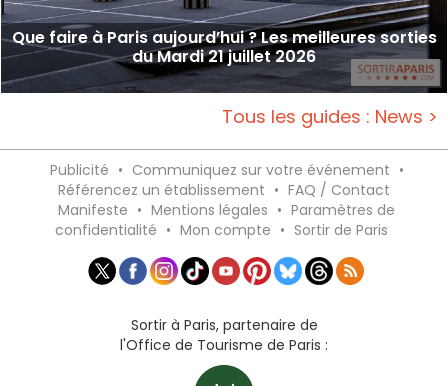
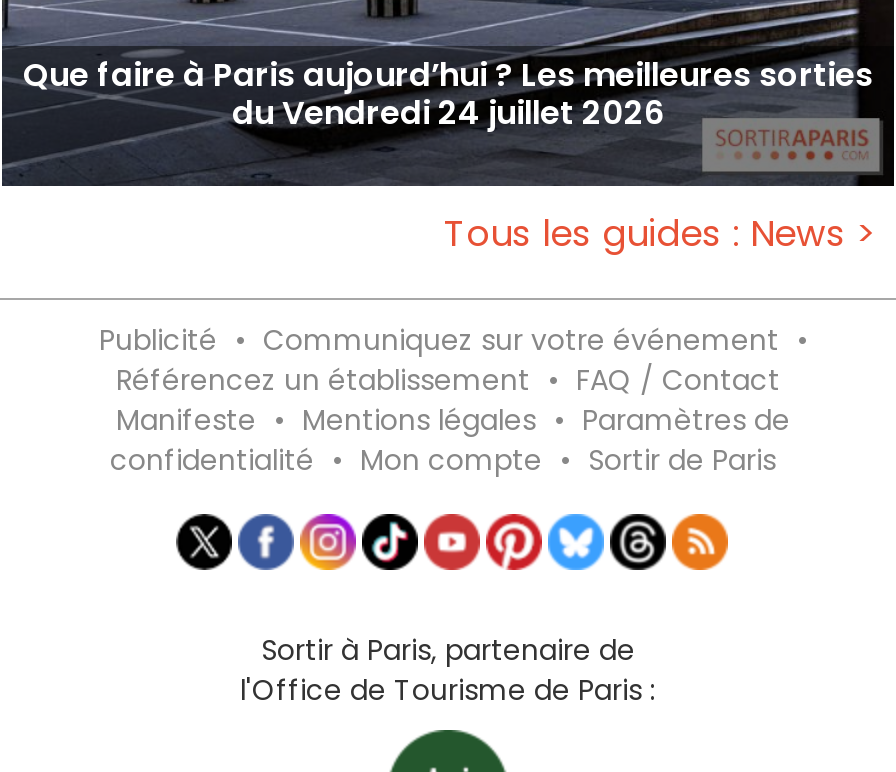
[132,45,316,68] du Mardi 21 juillet 2026 -> [232,90,664,136] du Vendredi 24 juillet 2026

